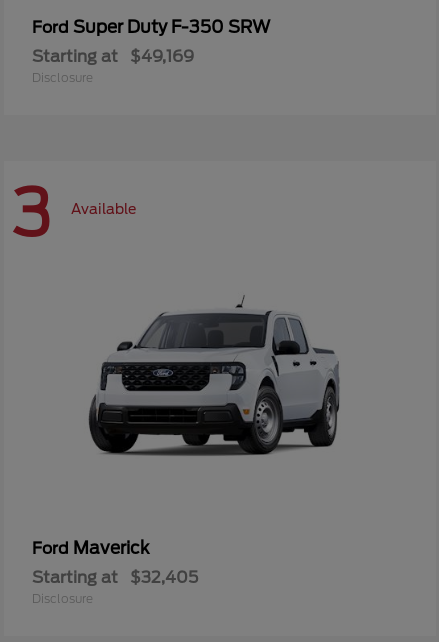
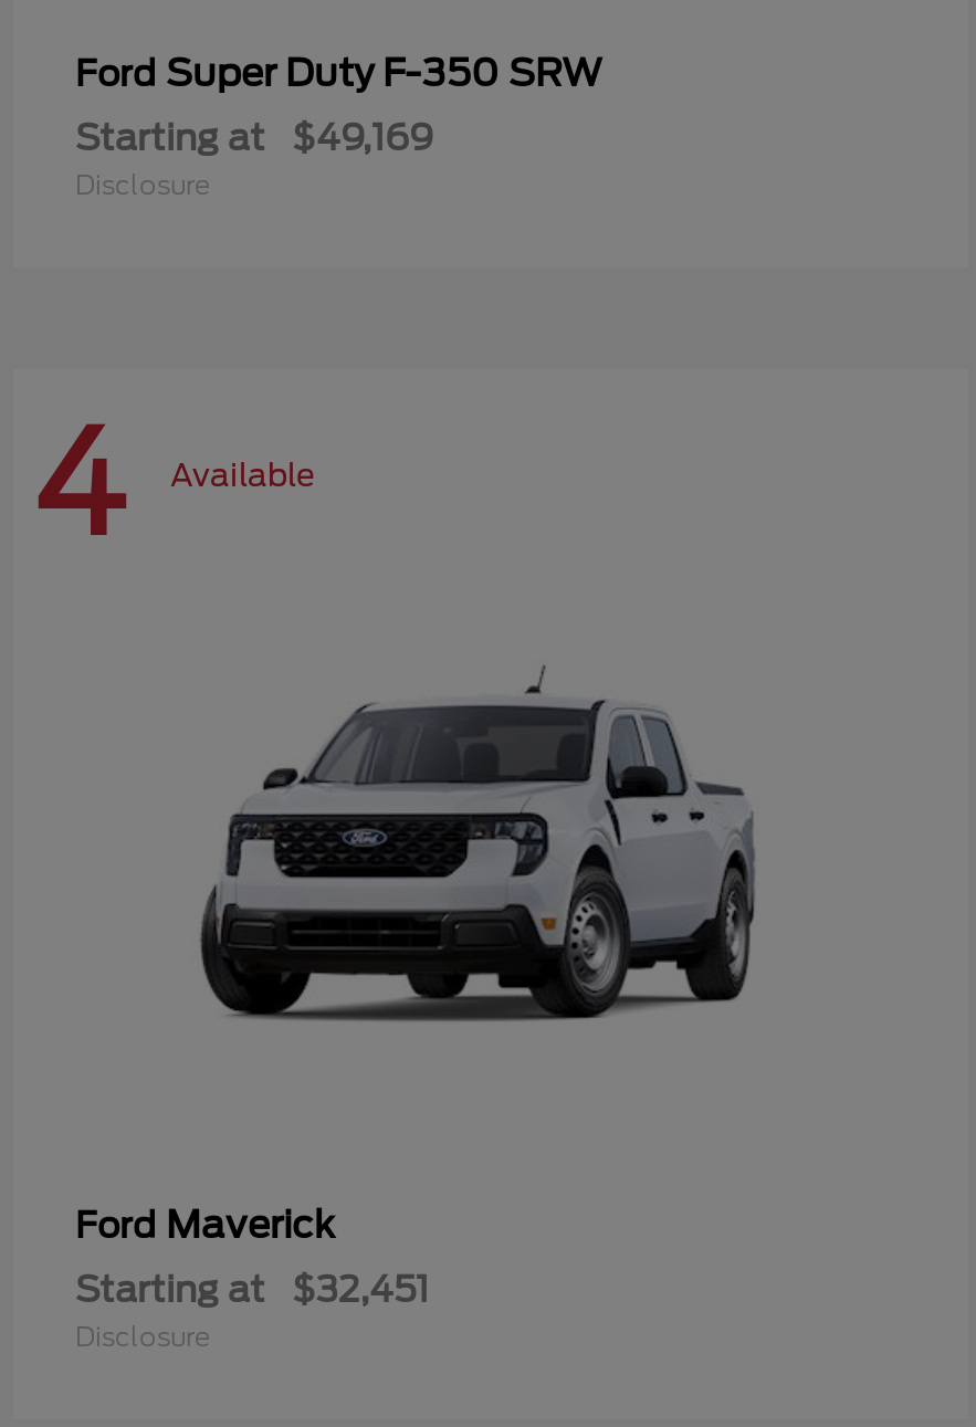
[12,175,136,251] 3 Available -> [31,401,314,569] 4 Available
[32,568,198,587] Starting at $32,405 -> [75,1268,429,1310] Starting at $32,451

